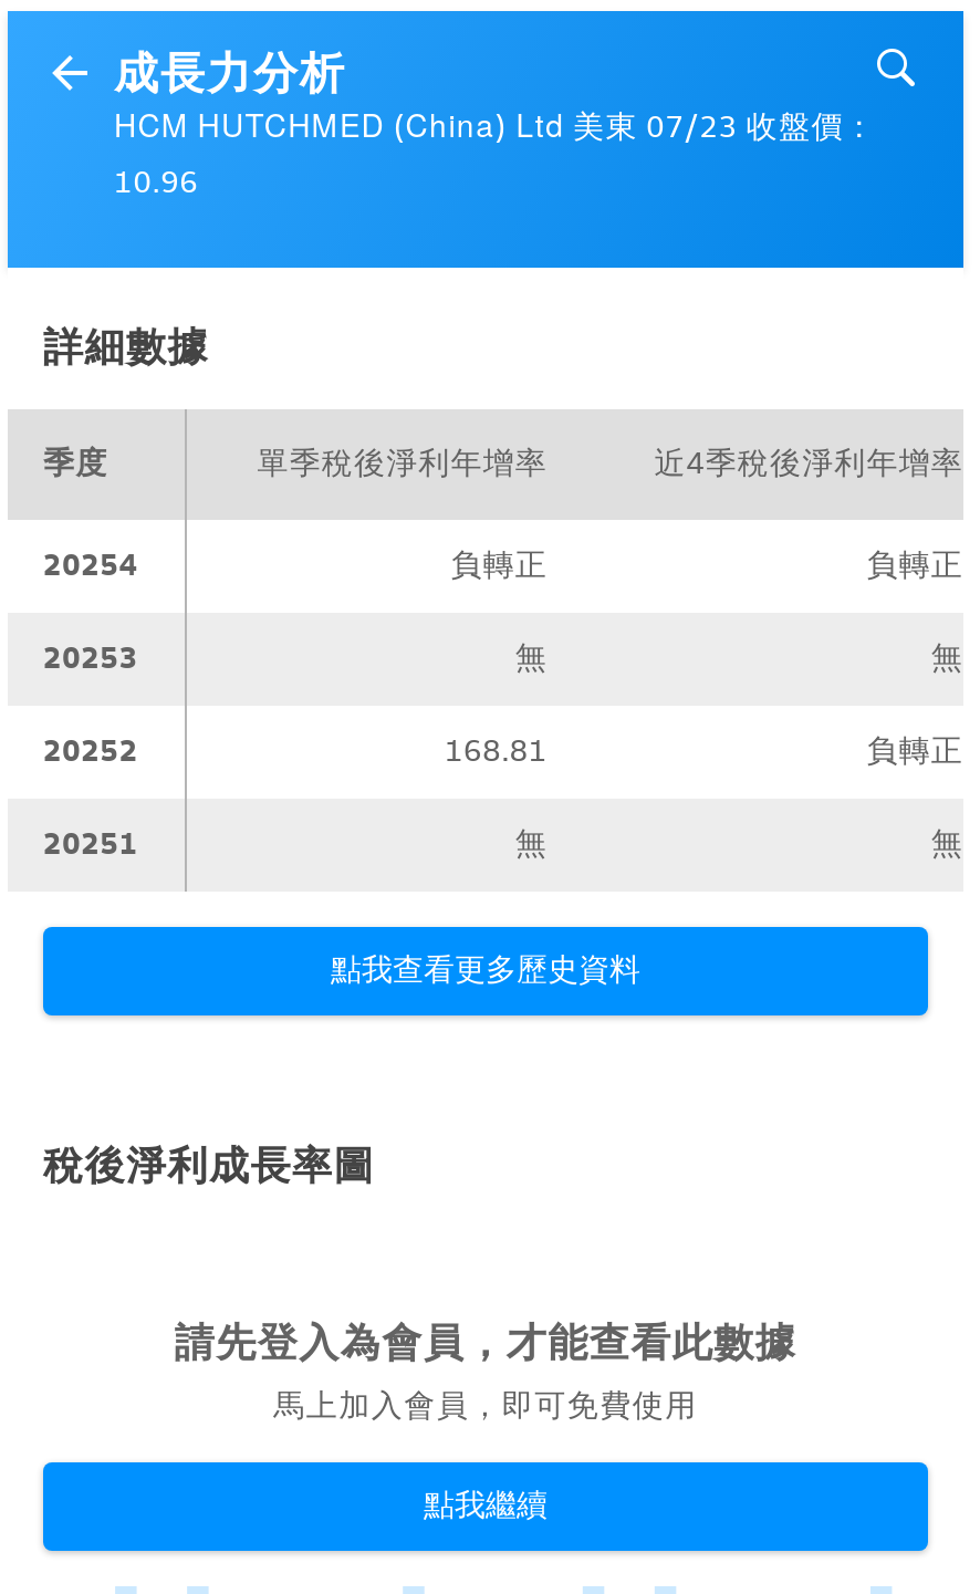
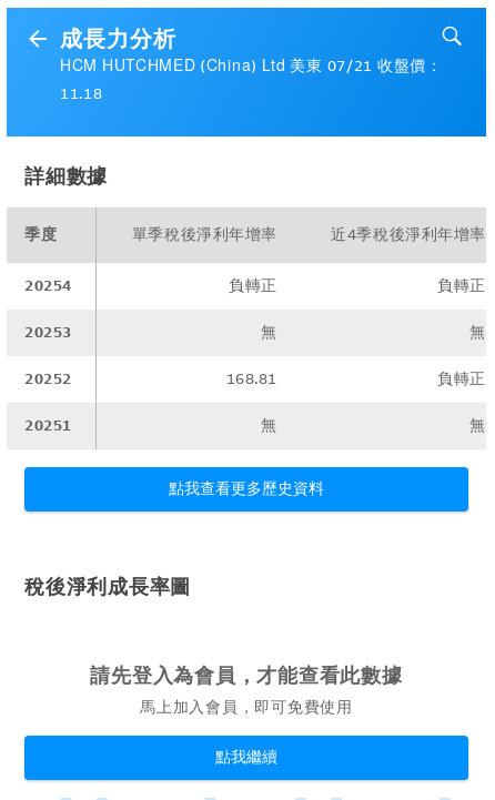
[114,108,876,146] HCM HUTCHMED (China) Ltd 美東 07/23 收盤價： -> [60,57,442,75] HCM HUTCHMED (China) Ltd 美東 07/21 收盤價：
[114,164,199,201] 10.96 -> [60,84,103,103] 11.18

